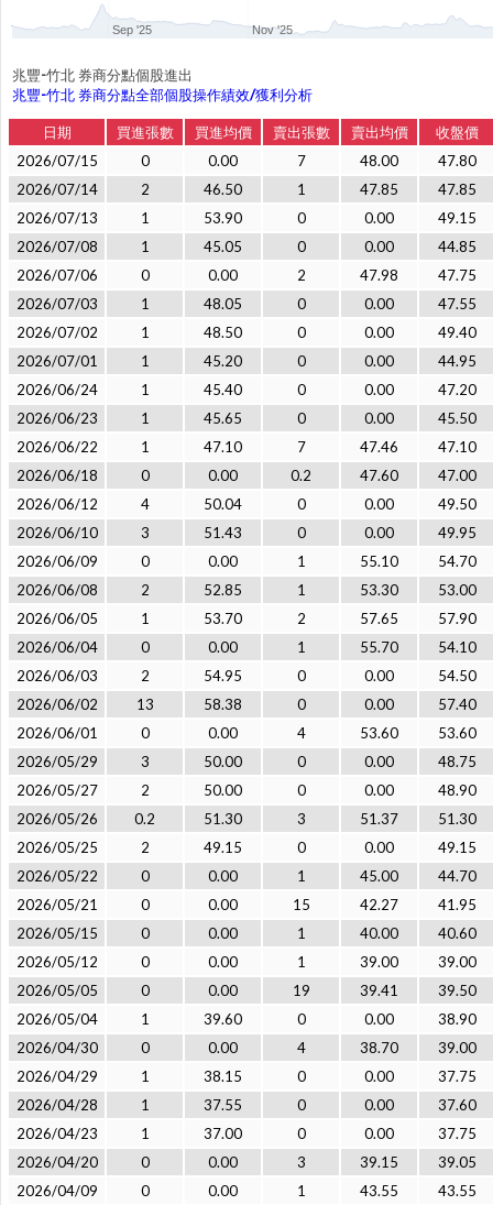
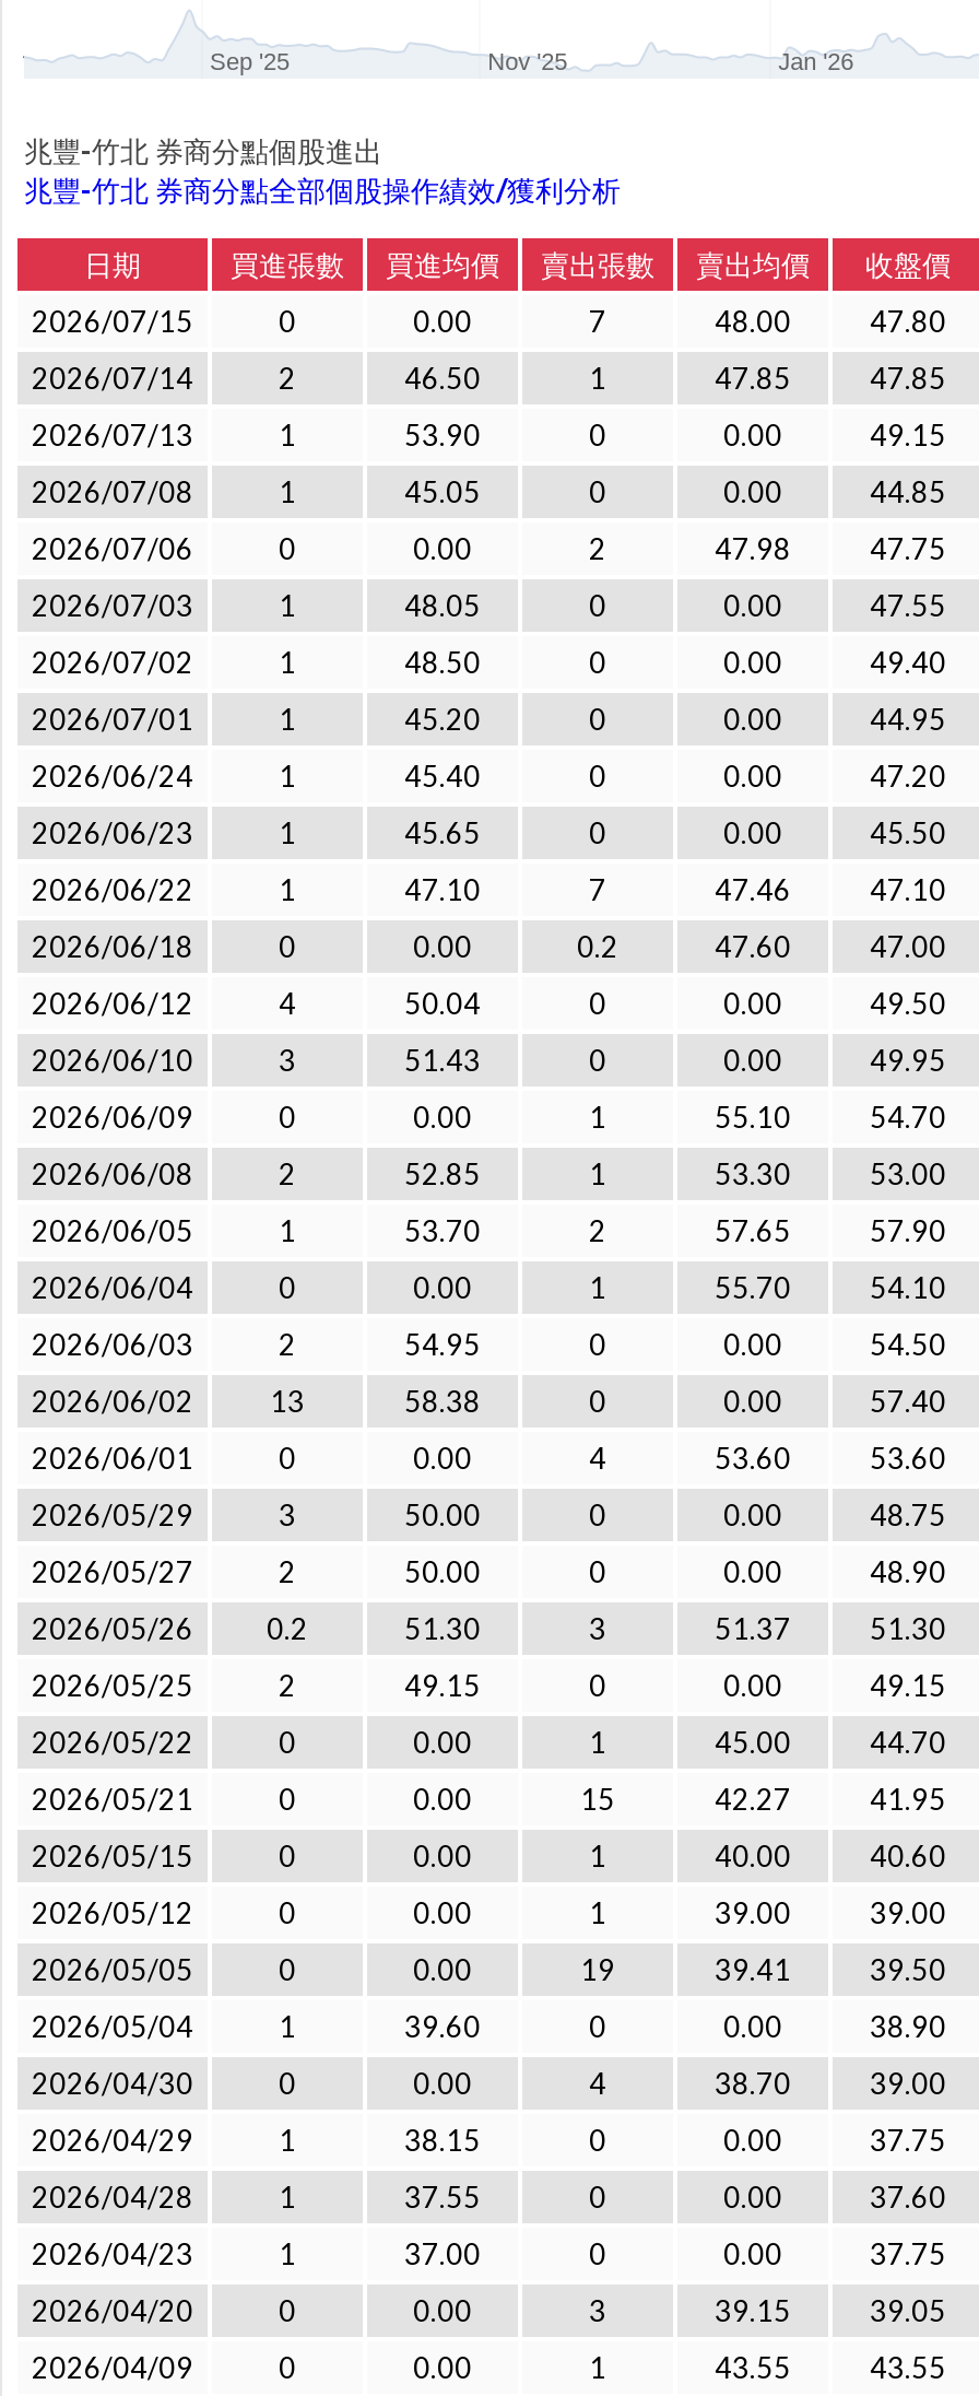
none -> [778,48,854,75] Jan '26

